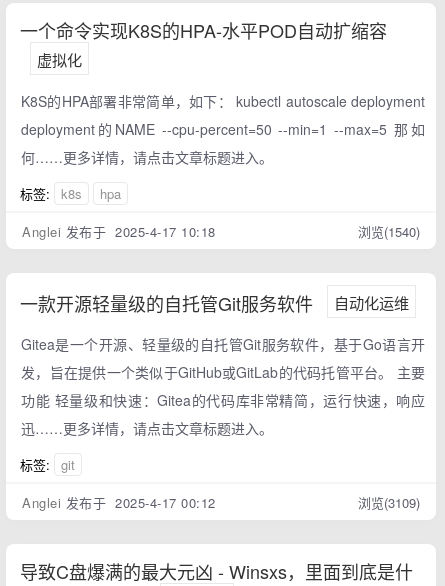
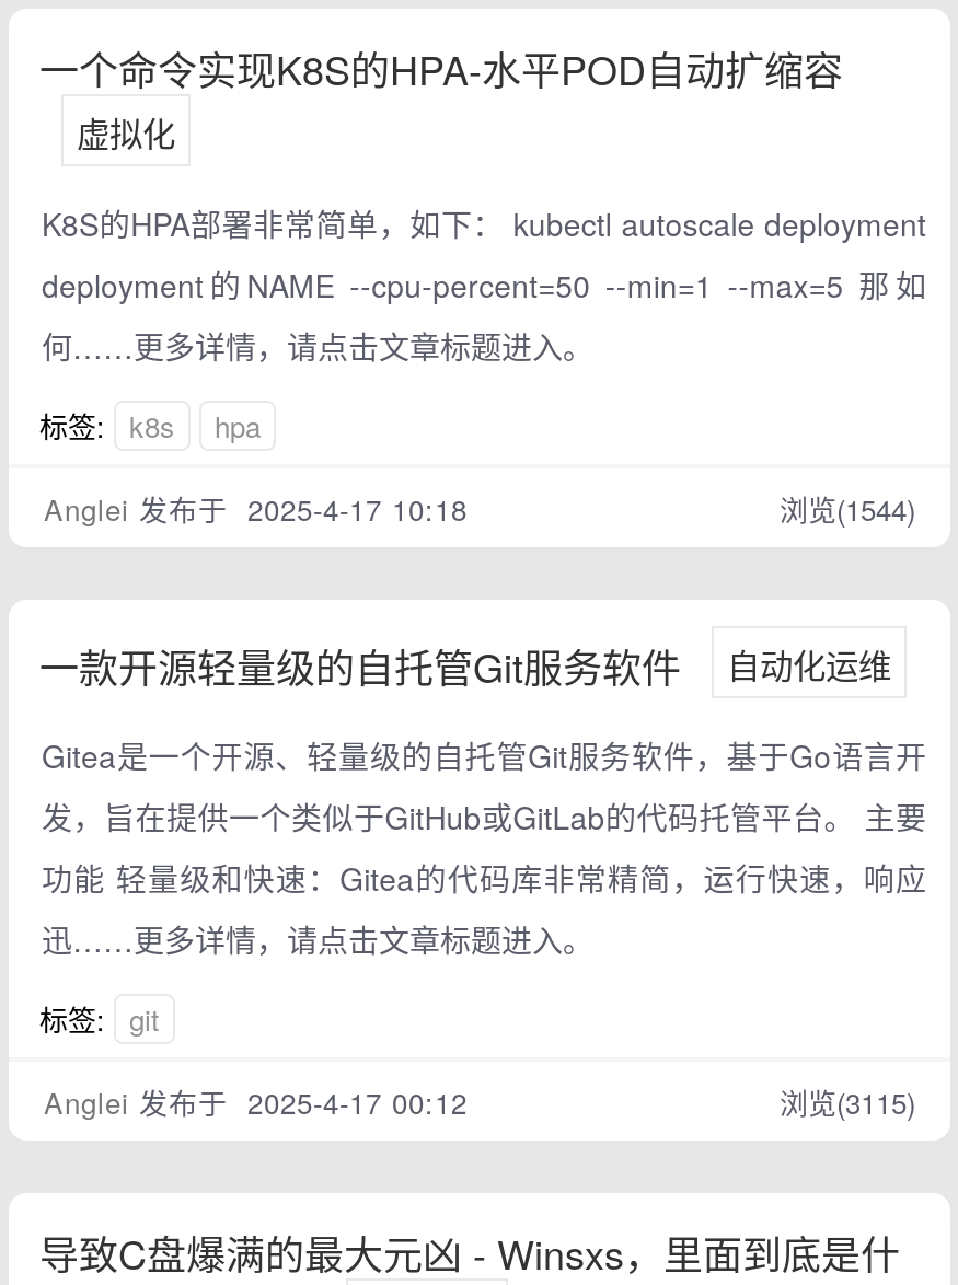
[358,222,420,241] 浏览(1540) -> [780,487,915,529] 浏览(1544)
[358,493,420,512] 浏览(3109) -> [780,1081,915,1122] 浏览(3115)

